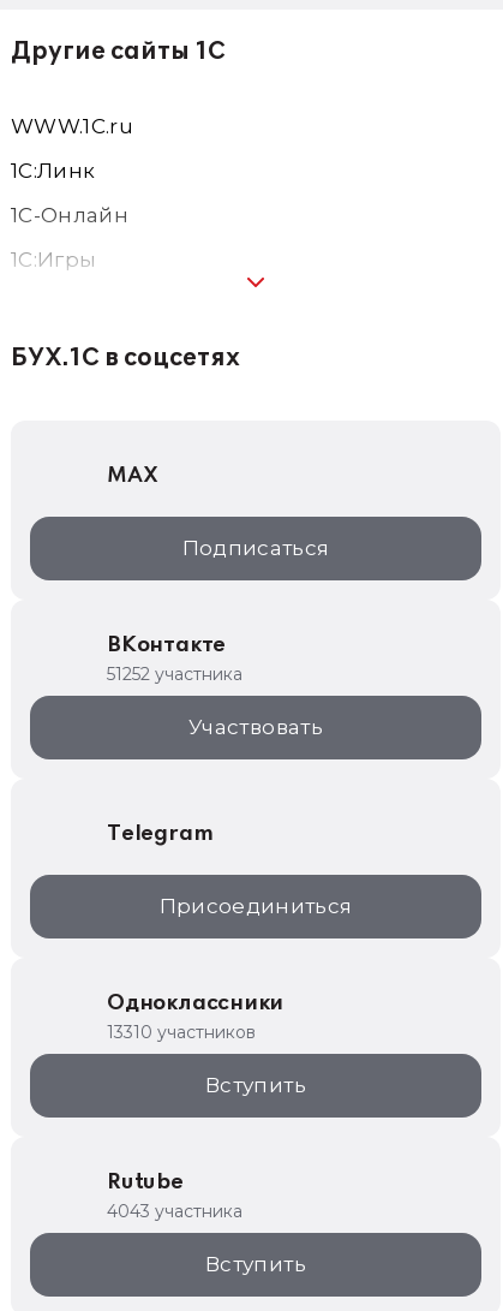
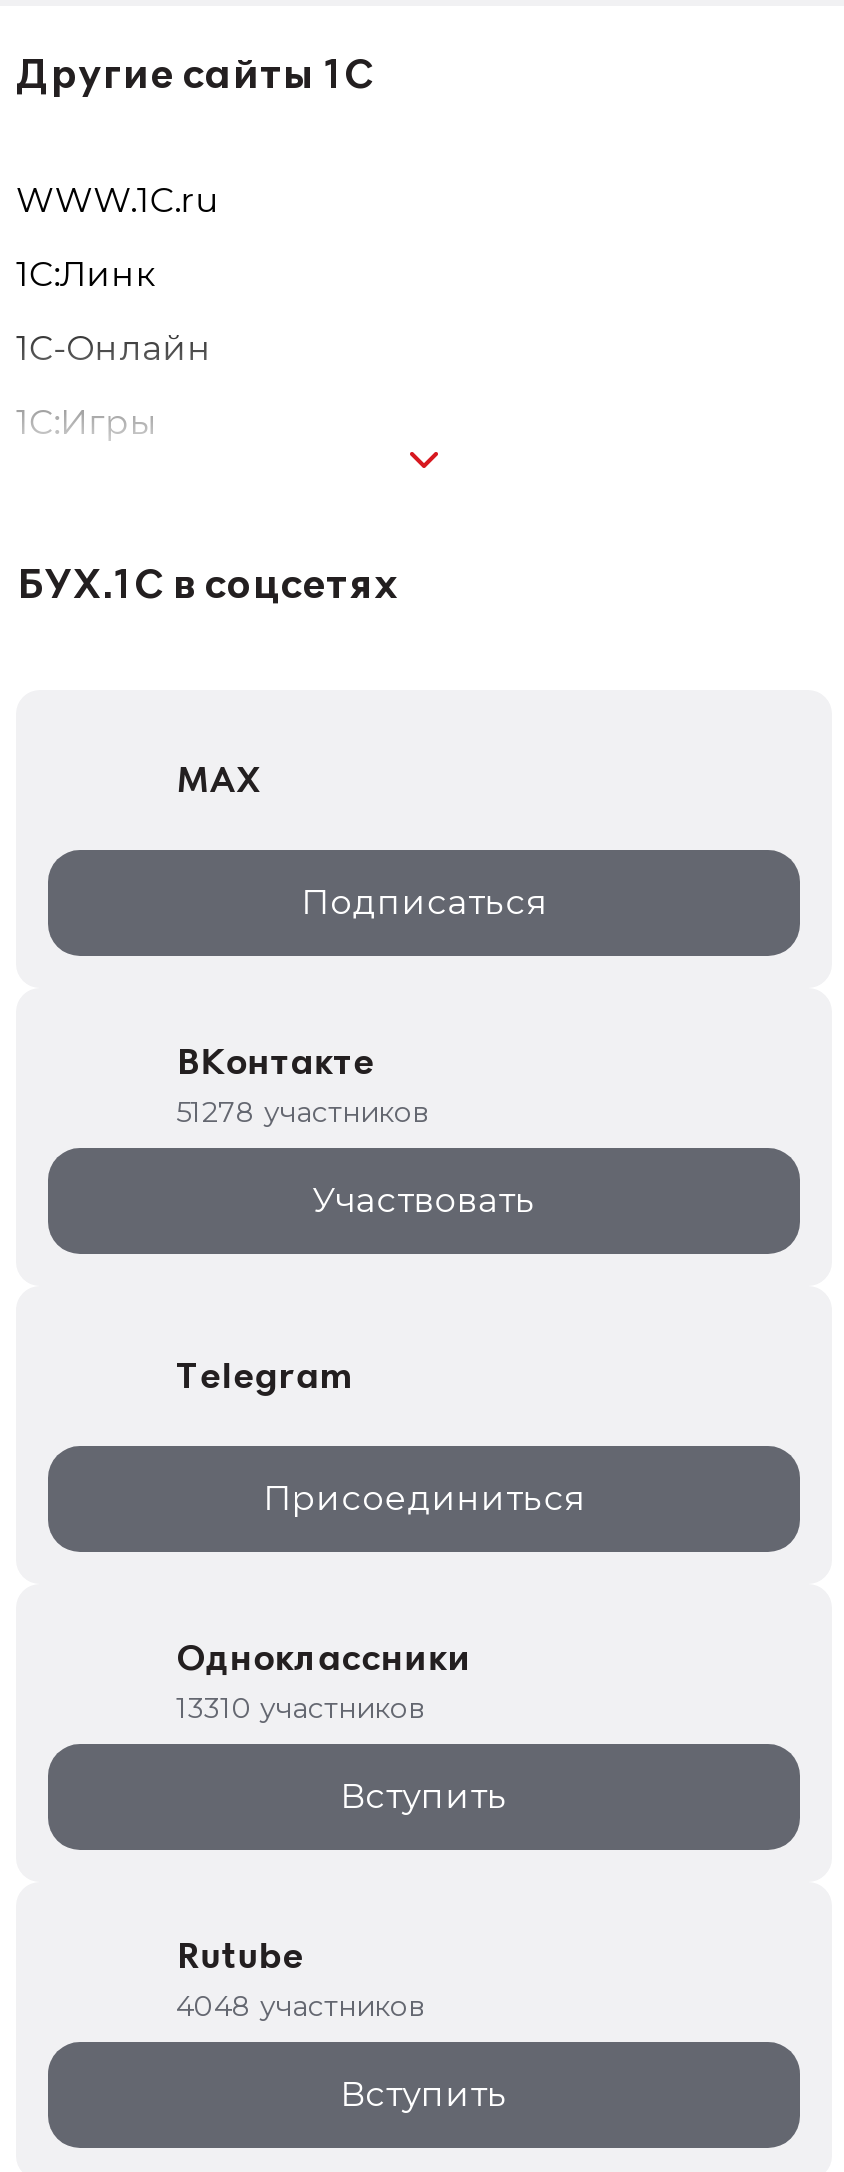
[107,663,242,685] 51252 участника -> [176,1094,428,1130] 51278 участников
[107,1200,242,1222] 4043 участника -> [176,1988,424,2024] 4048 участников

